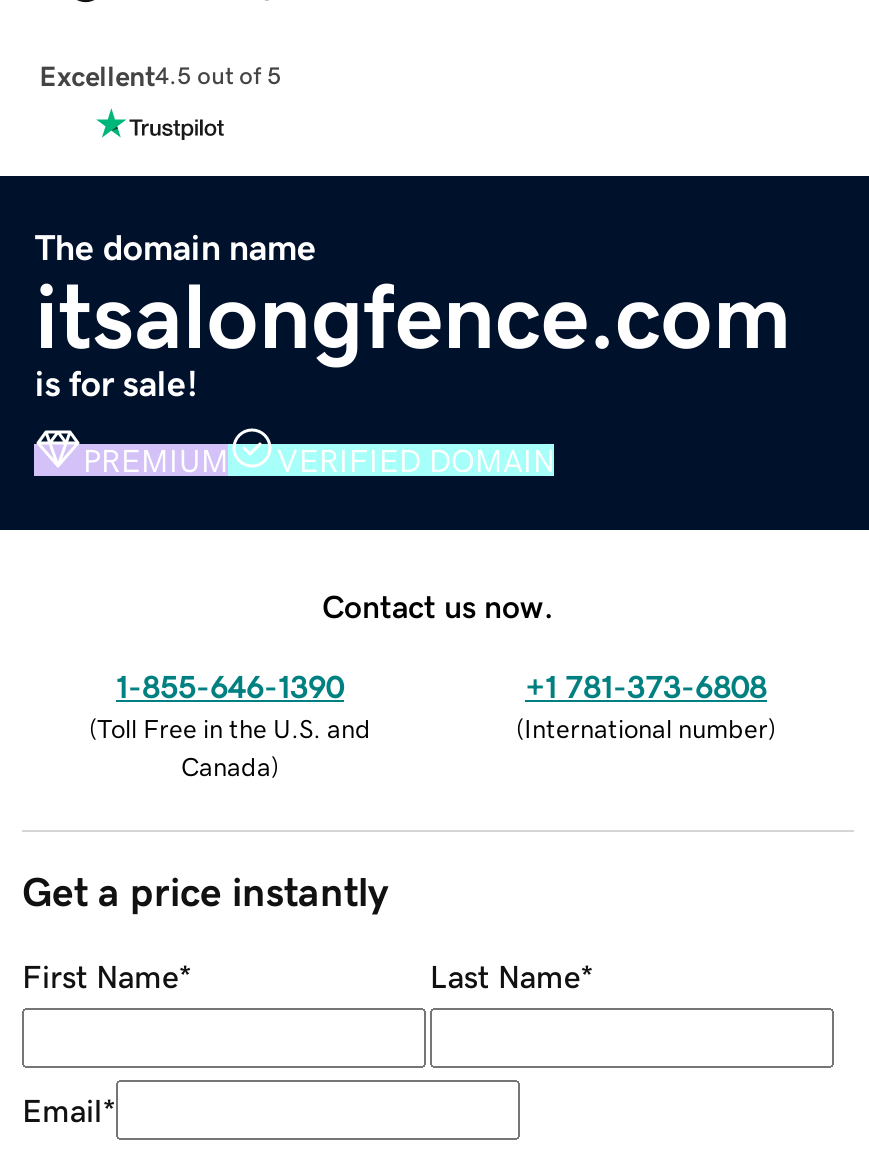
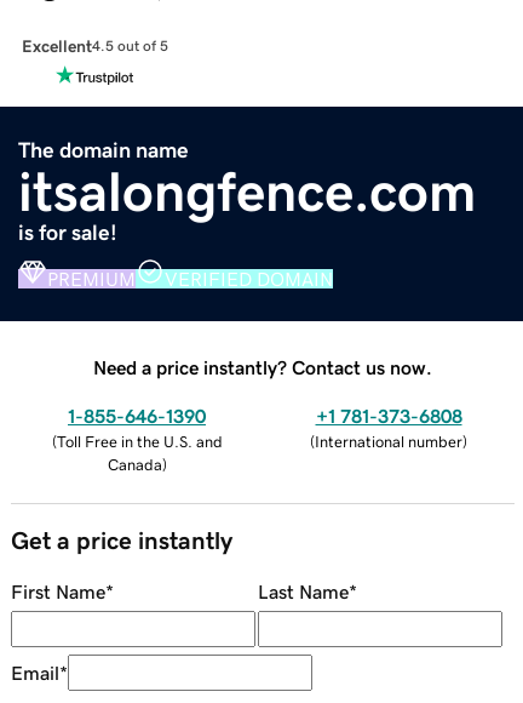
[322,589,554,621] Contact us now. -> [93,357,432,376] Need a price instantly? Contact us now.

